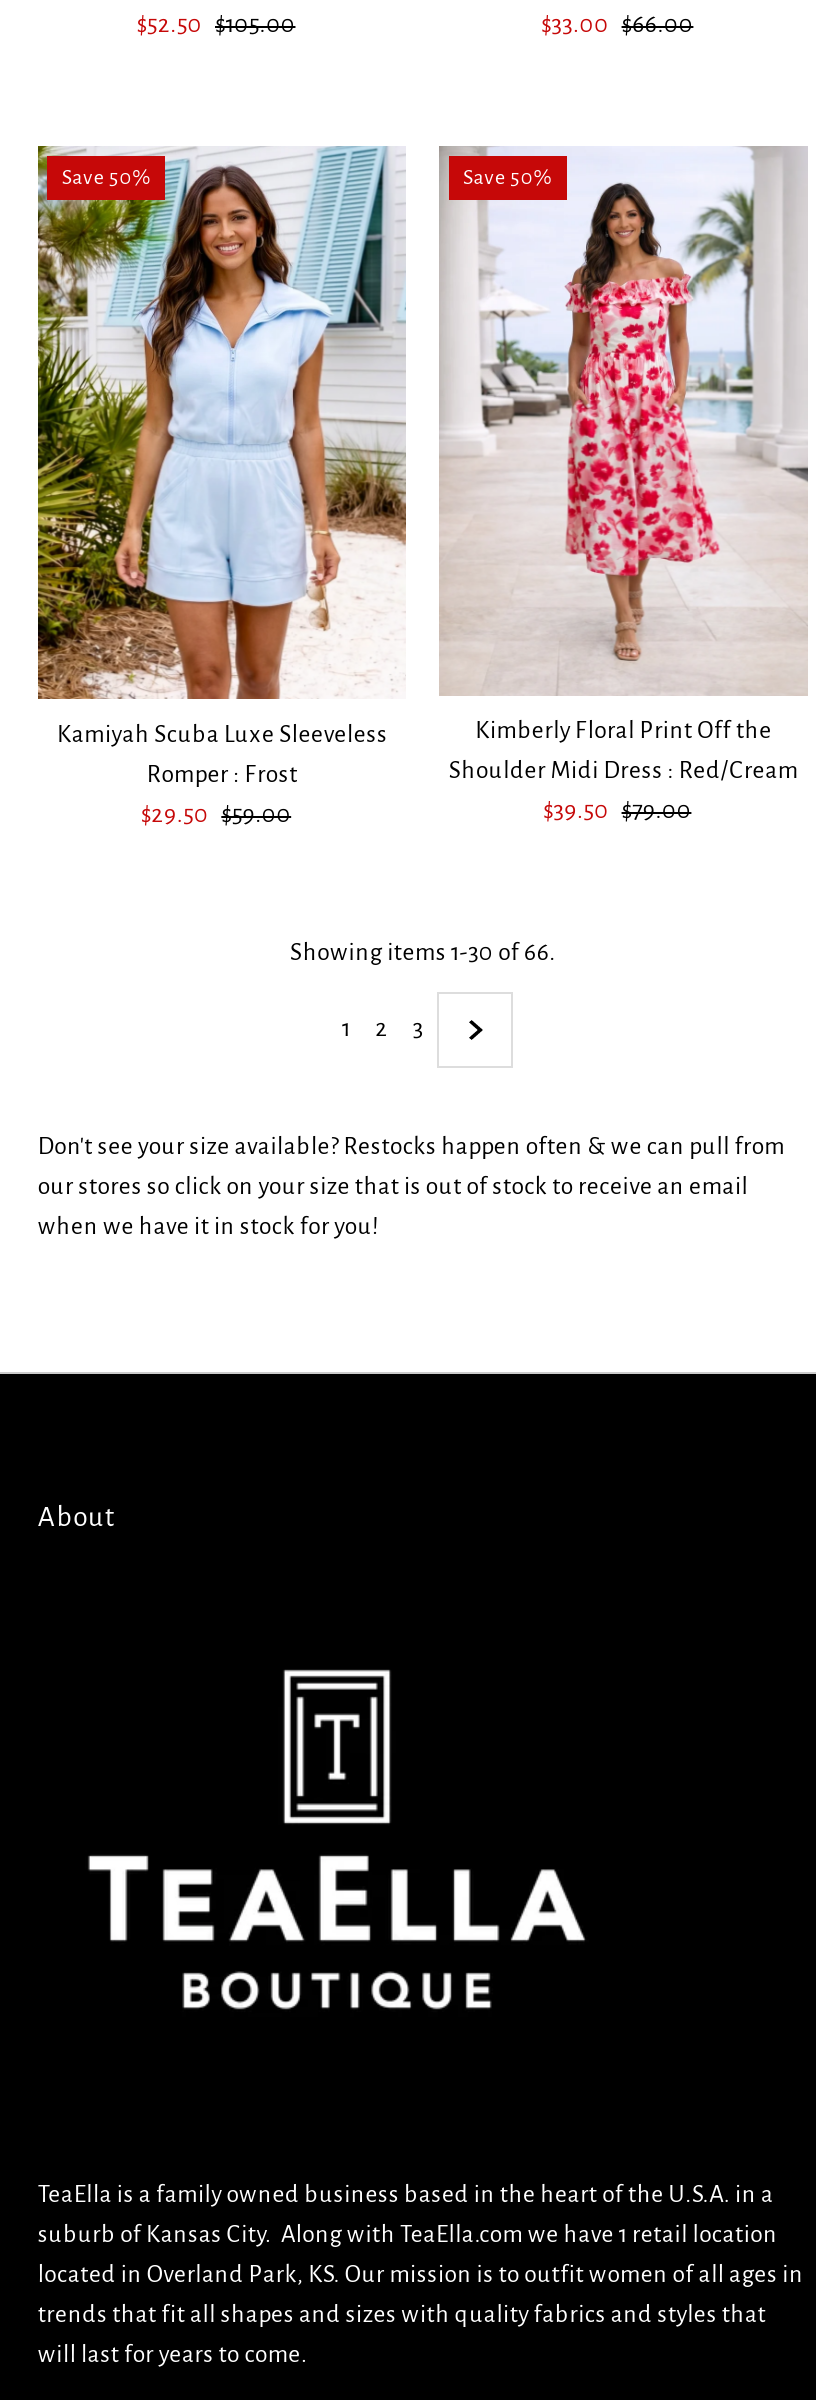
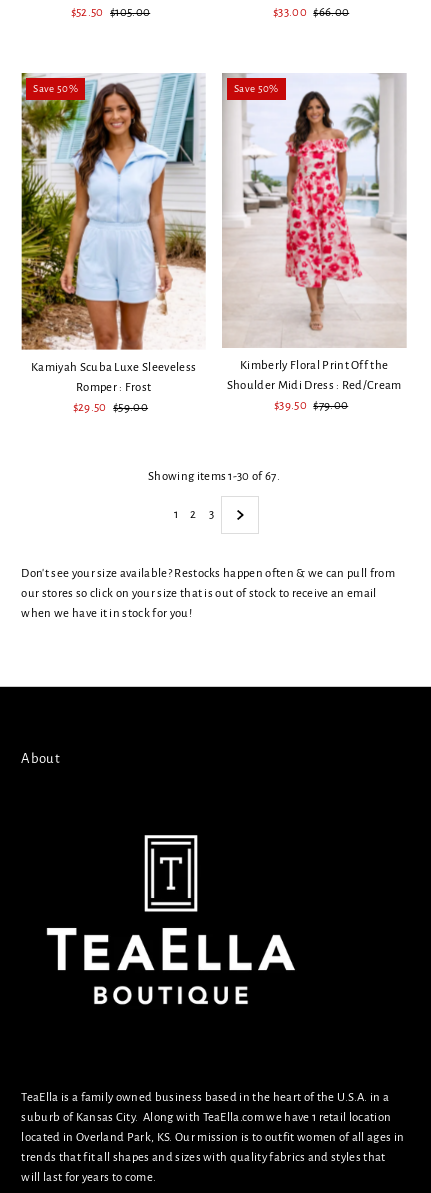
[290,939,556,965] Showing items 1-30 of 66. -> [148,470,280,483] Showing items 1-30 of 67.

